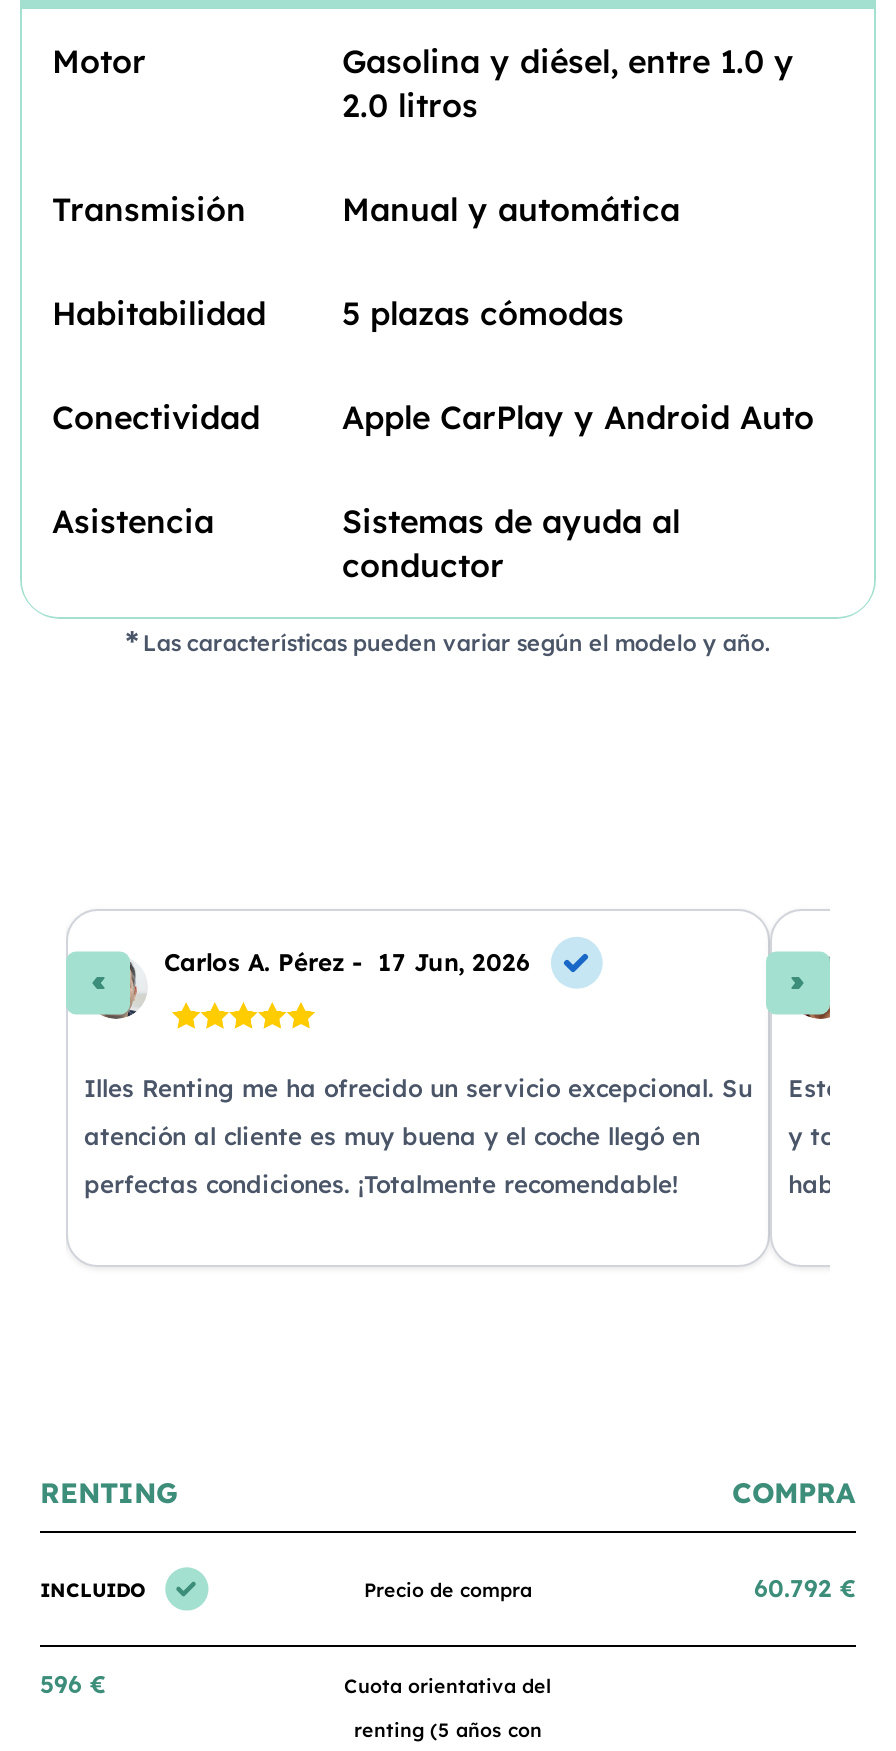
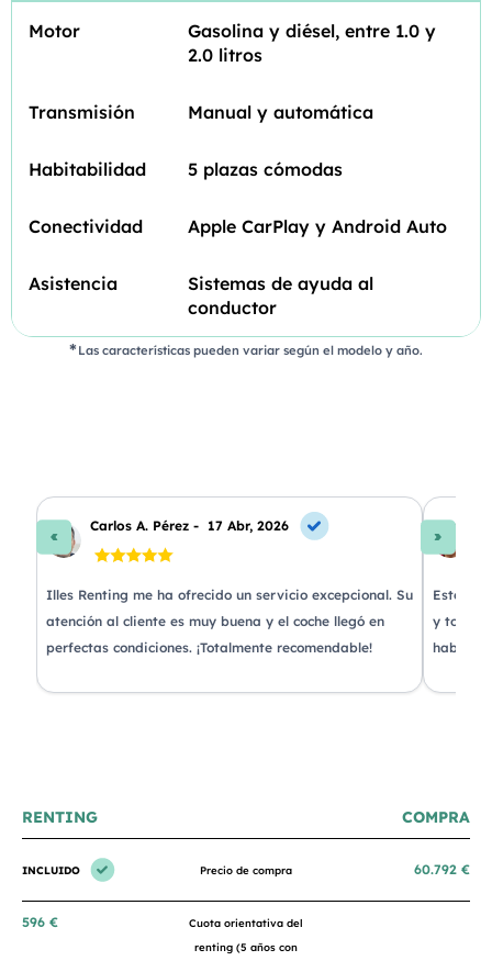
[164,947,530,977] Carlos A. Pérez - 17 Jun, 2026 -> [90,518,289,534] Carlos A. Pérez - 17 Abr, 2026

